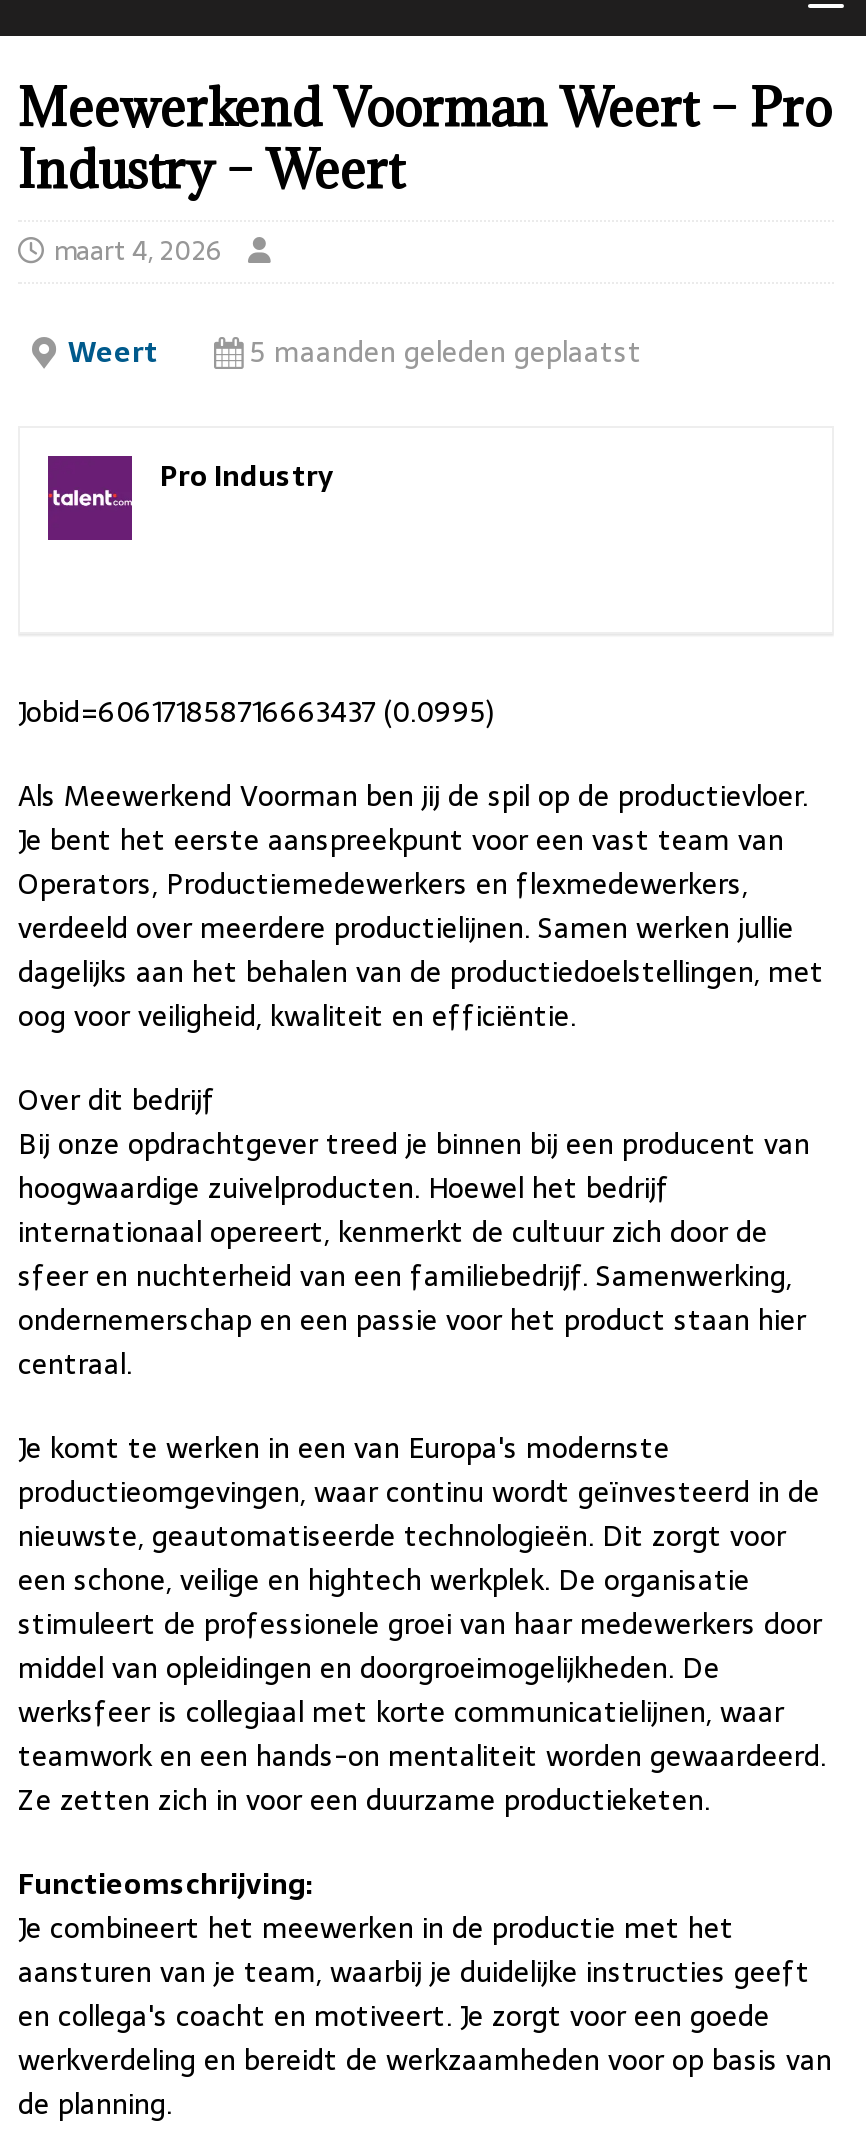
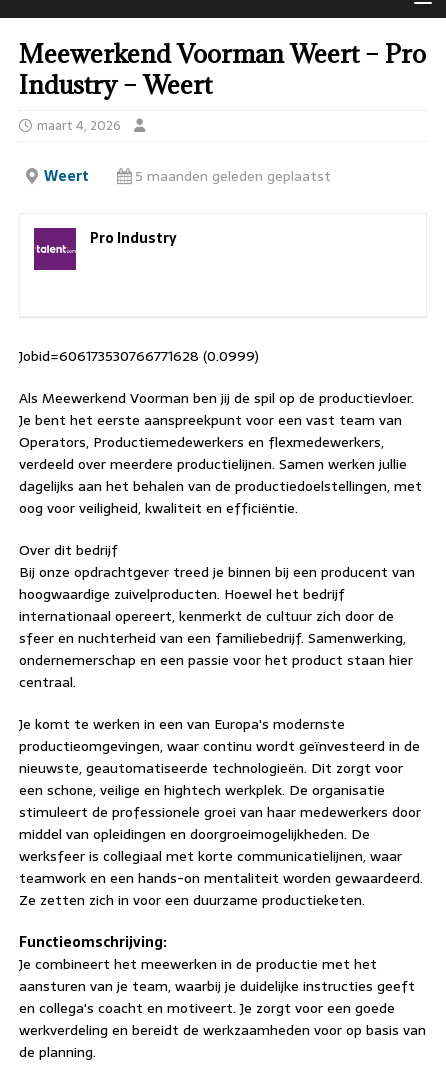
[18,690,494,734] Jobid=606171858716663437 (0.0995) -> [19,345,259,367] Jobid=606173530766771628 (0.0999)

